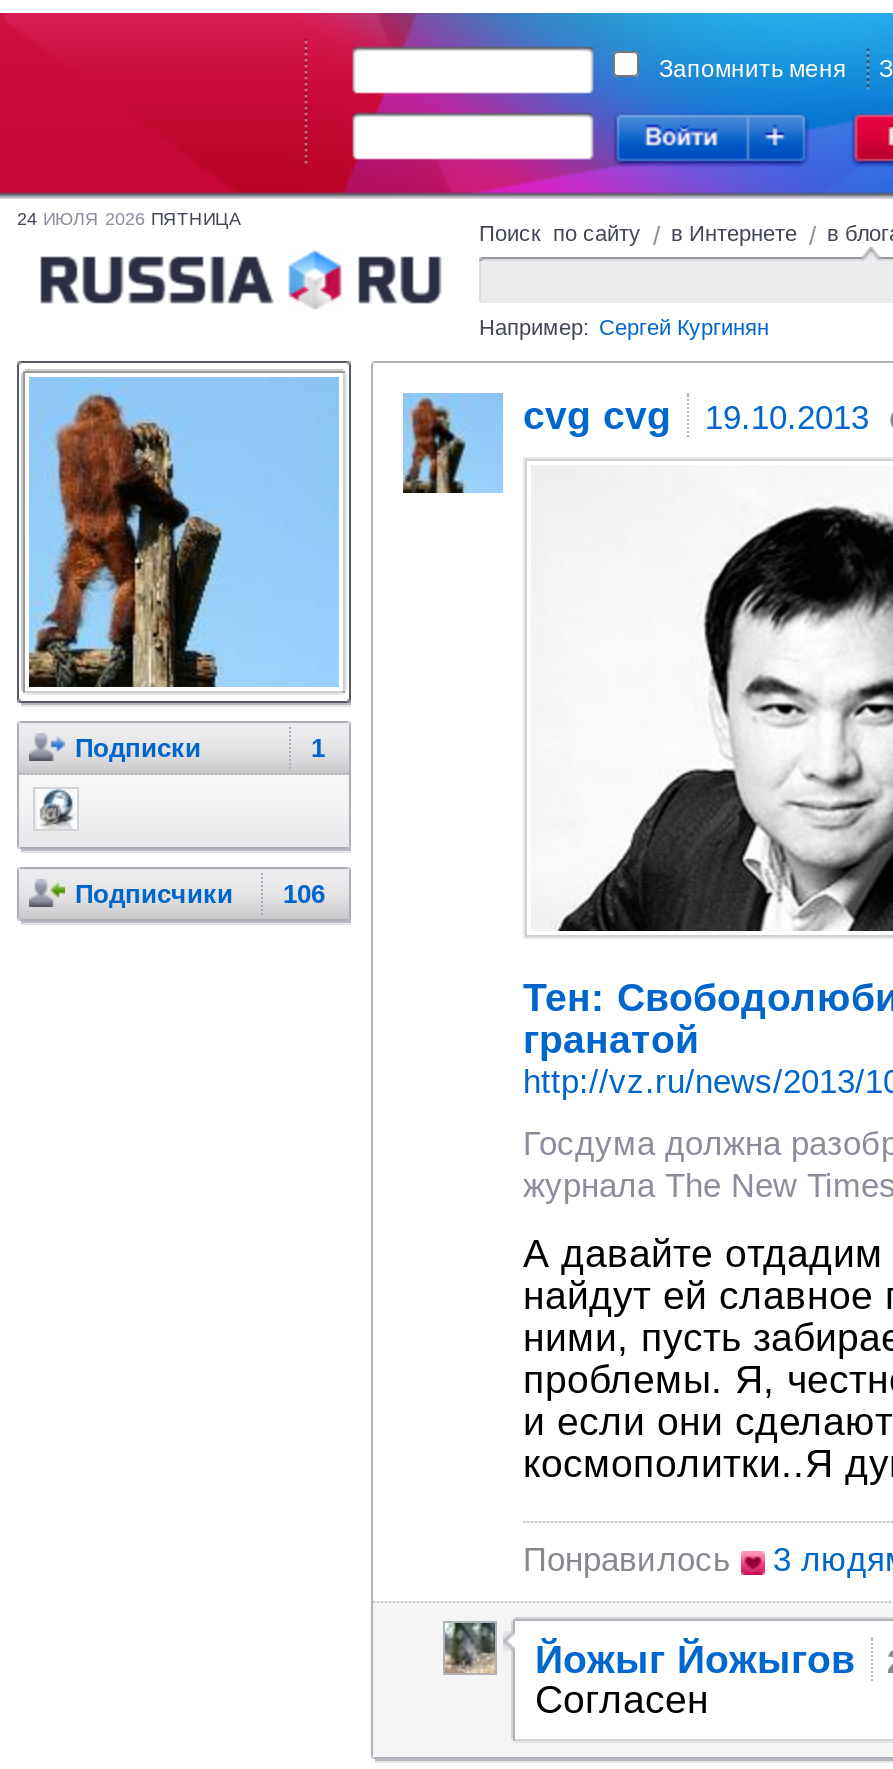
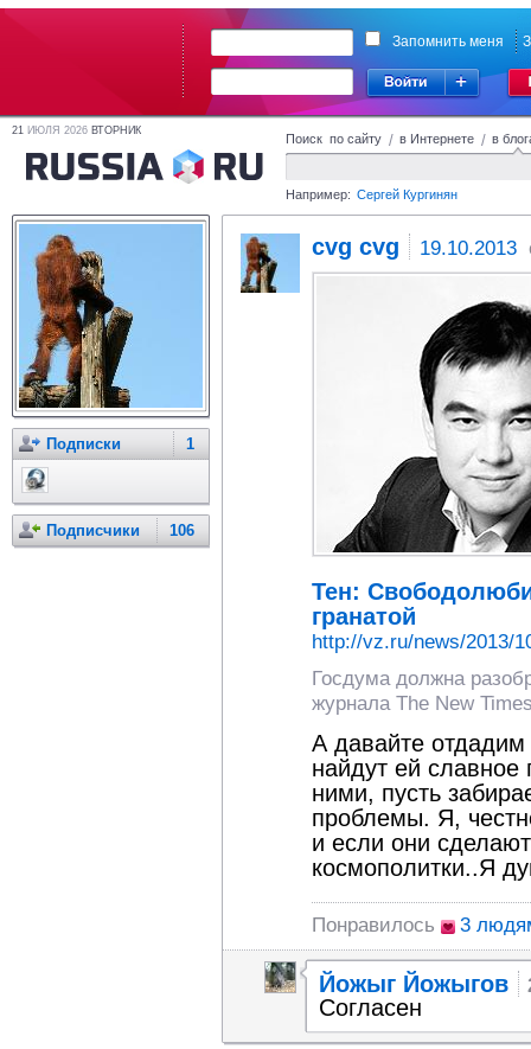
[17,209,241,229] 24 ИЮЛЯ 2026 ПЯТНИЦА -> [12,124,141,136] 21 ИЮЛЯ 2026 ВТОРНИК

